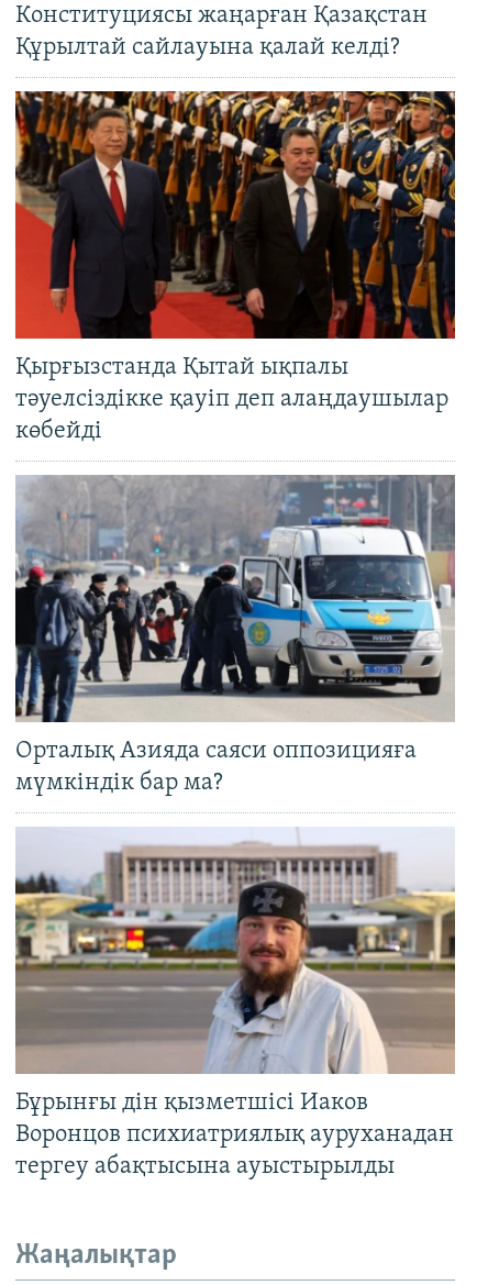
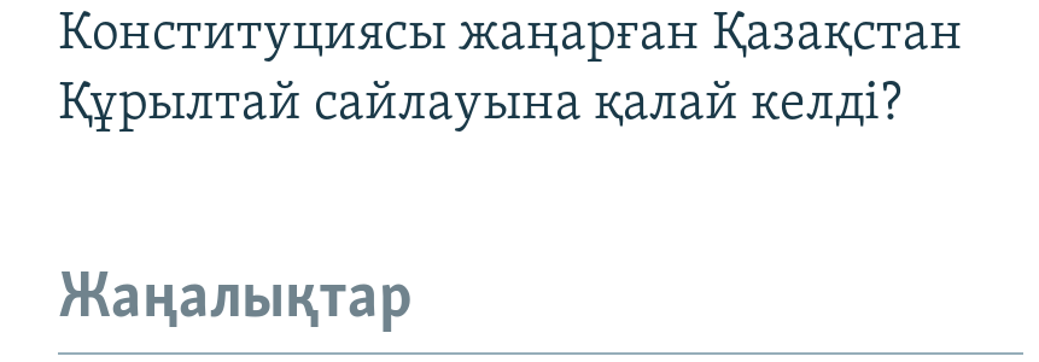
[14,90,456,445] [image] | Қырғызстанда Қытай ықпалы | тәуелсіздікке қауіп деп алаңдаушылар | көбейді -> none
[14,474,456,796] [image] | Орталық Азияда саяси оппозицияға | мүмкіндік бар ма? -> none
[14,828,456,1180] [image] | Бұрынғы дін қызметшісі Иаков | Воронцов психиатриялық ауруханадан | тергеу абақтысына ауыстырылды -> none

